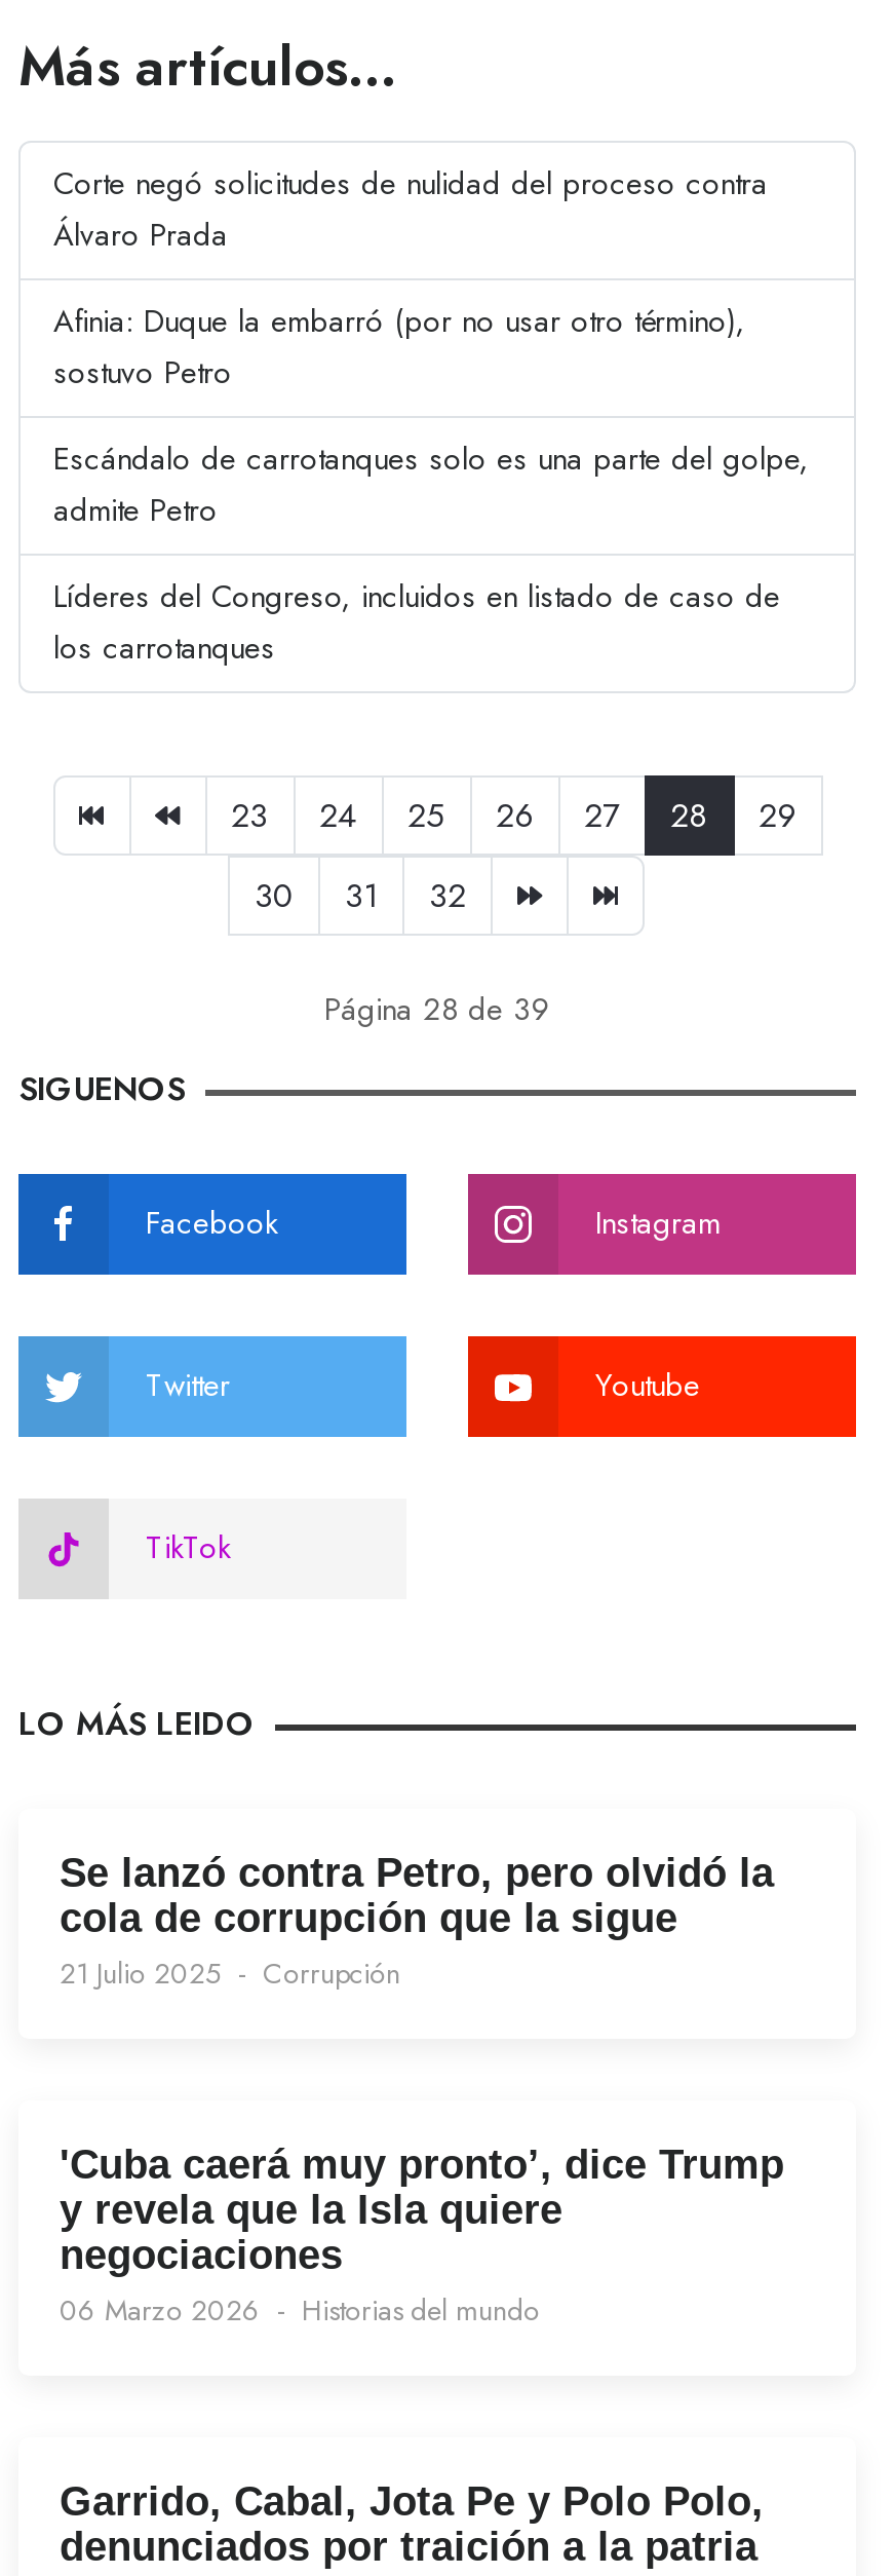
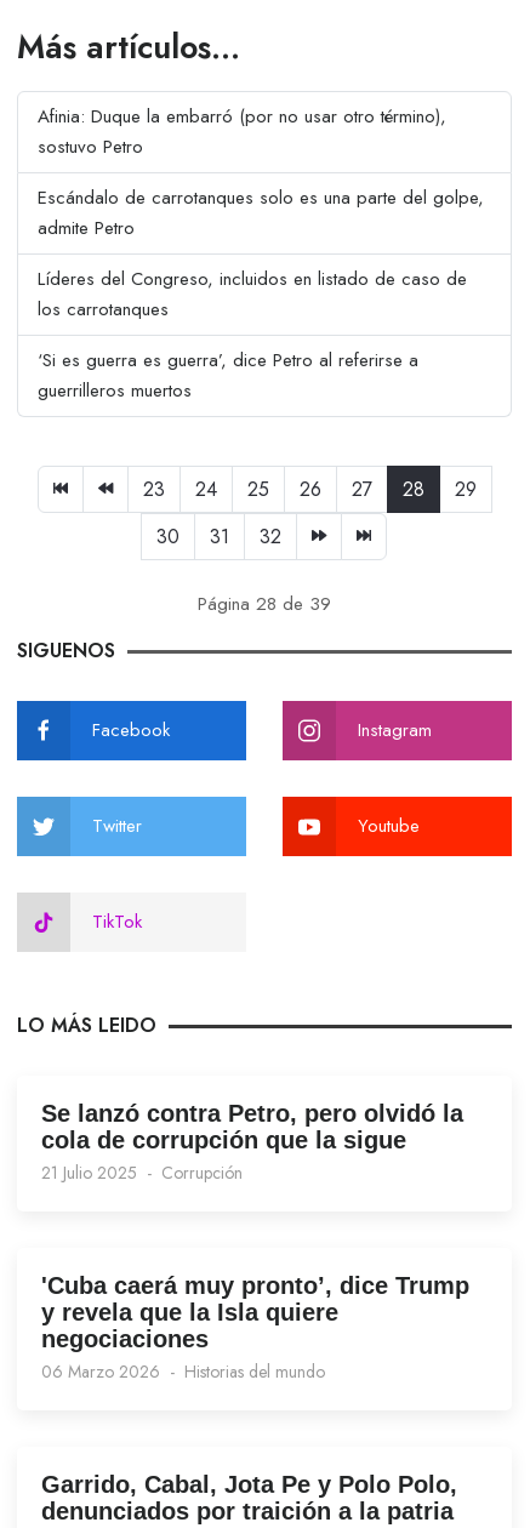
[53,161,768,258] Corte negó solicitudes de nulidad del proceso contra | Álvaro Prada -> none
moved [53,299,809,671] -> [38,103,484,322]: Afinia: Duque la embarró (por no usar otro término), | sostuvo Petro | Escándalo de carrotanques solo es una parte del golpe, | admite Petro | Líderes del Congreso, incluidos en listado de caso de | los carrotanques
none -> [38,346,418,403] ‘Si es guerra es guerra’, dice Petro al referirse a | guerrilleros muertos

